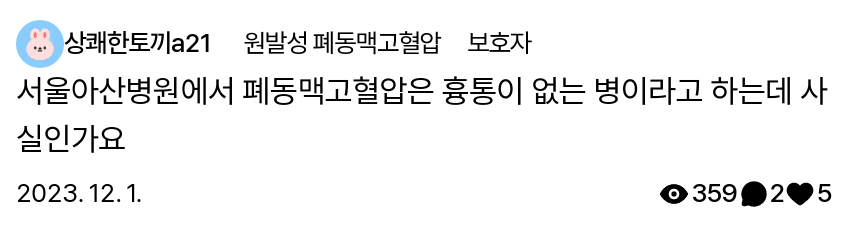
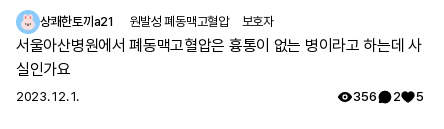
[691,177,832,207] 359 2 5 -> [353,89,424,104] 356 2 5

